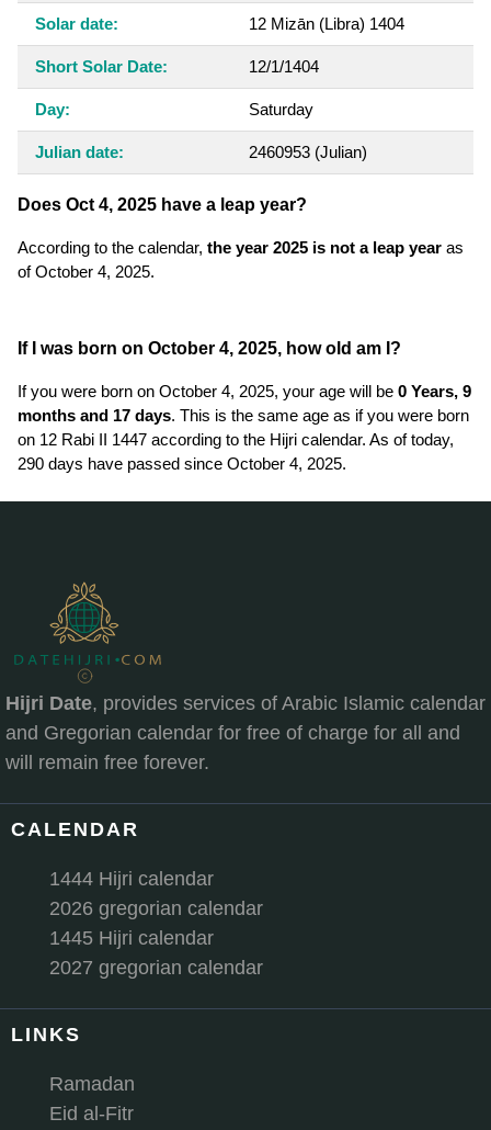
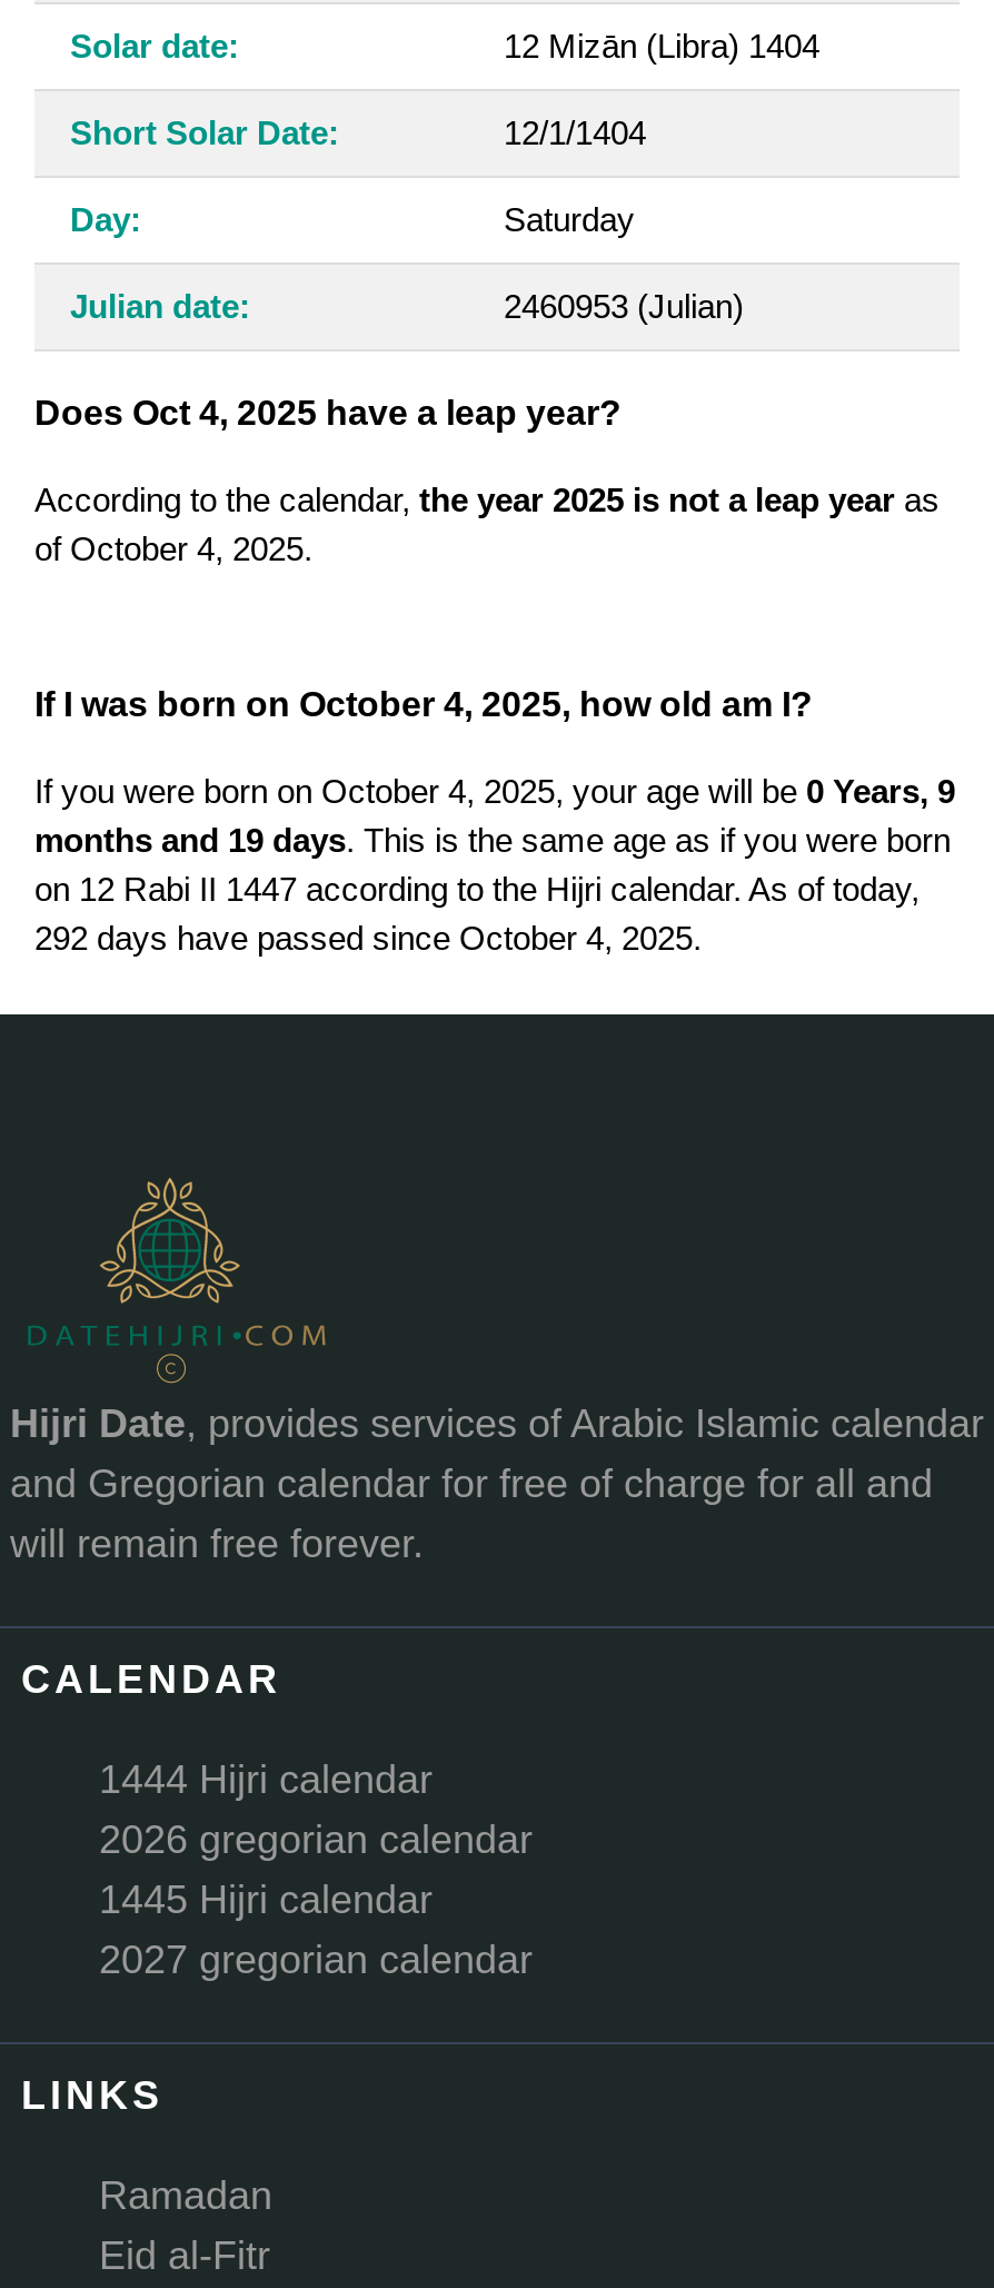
[18,406,469,424] months and 17 days. This is the same age as if you were born -> [34,820,951,858] months and 19 days. This is the same age as if you were born
[18,454,346,473] 290 days have passed since October 4, 2025. -> [34,918,702,956] 292 days have passed since October 4, 2025.

